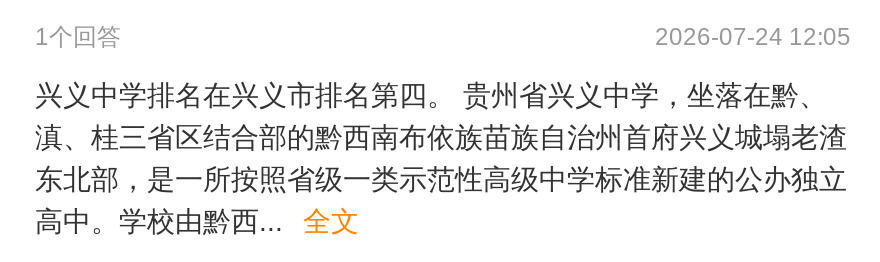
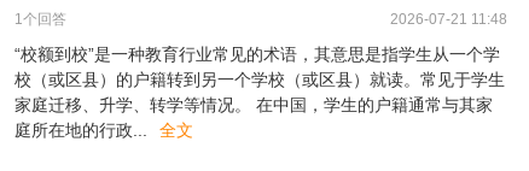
[655,23,851,51] 2026-07-24 12:05 -> [390,11,507,28] 2026-07-21 11:48
[35,79,847,237] 兴义中学排名在兴义市排名第四。 贵州省兴义中学，坐落在黔、 | 滇、桂三省区结合部的黔西南布依族苗族自治州首府兴义城塌老渣 | 东北部，是一所按照省级一类示范性高级中学标准新建的公办独立 | 高中。学校由黔西... -> [14,45,505,140] “校额到校”是一种教育行业常见的术语，其意思是指学生从一个学 | 校（或区县）的户籍转到另一个学校（或区县）就读。常见于学生 | 家庭迁移、升学、转学等情况。 在中国，学生的户籍通常与其家 | 庭所在地的行政...

